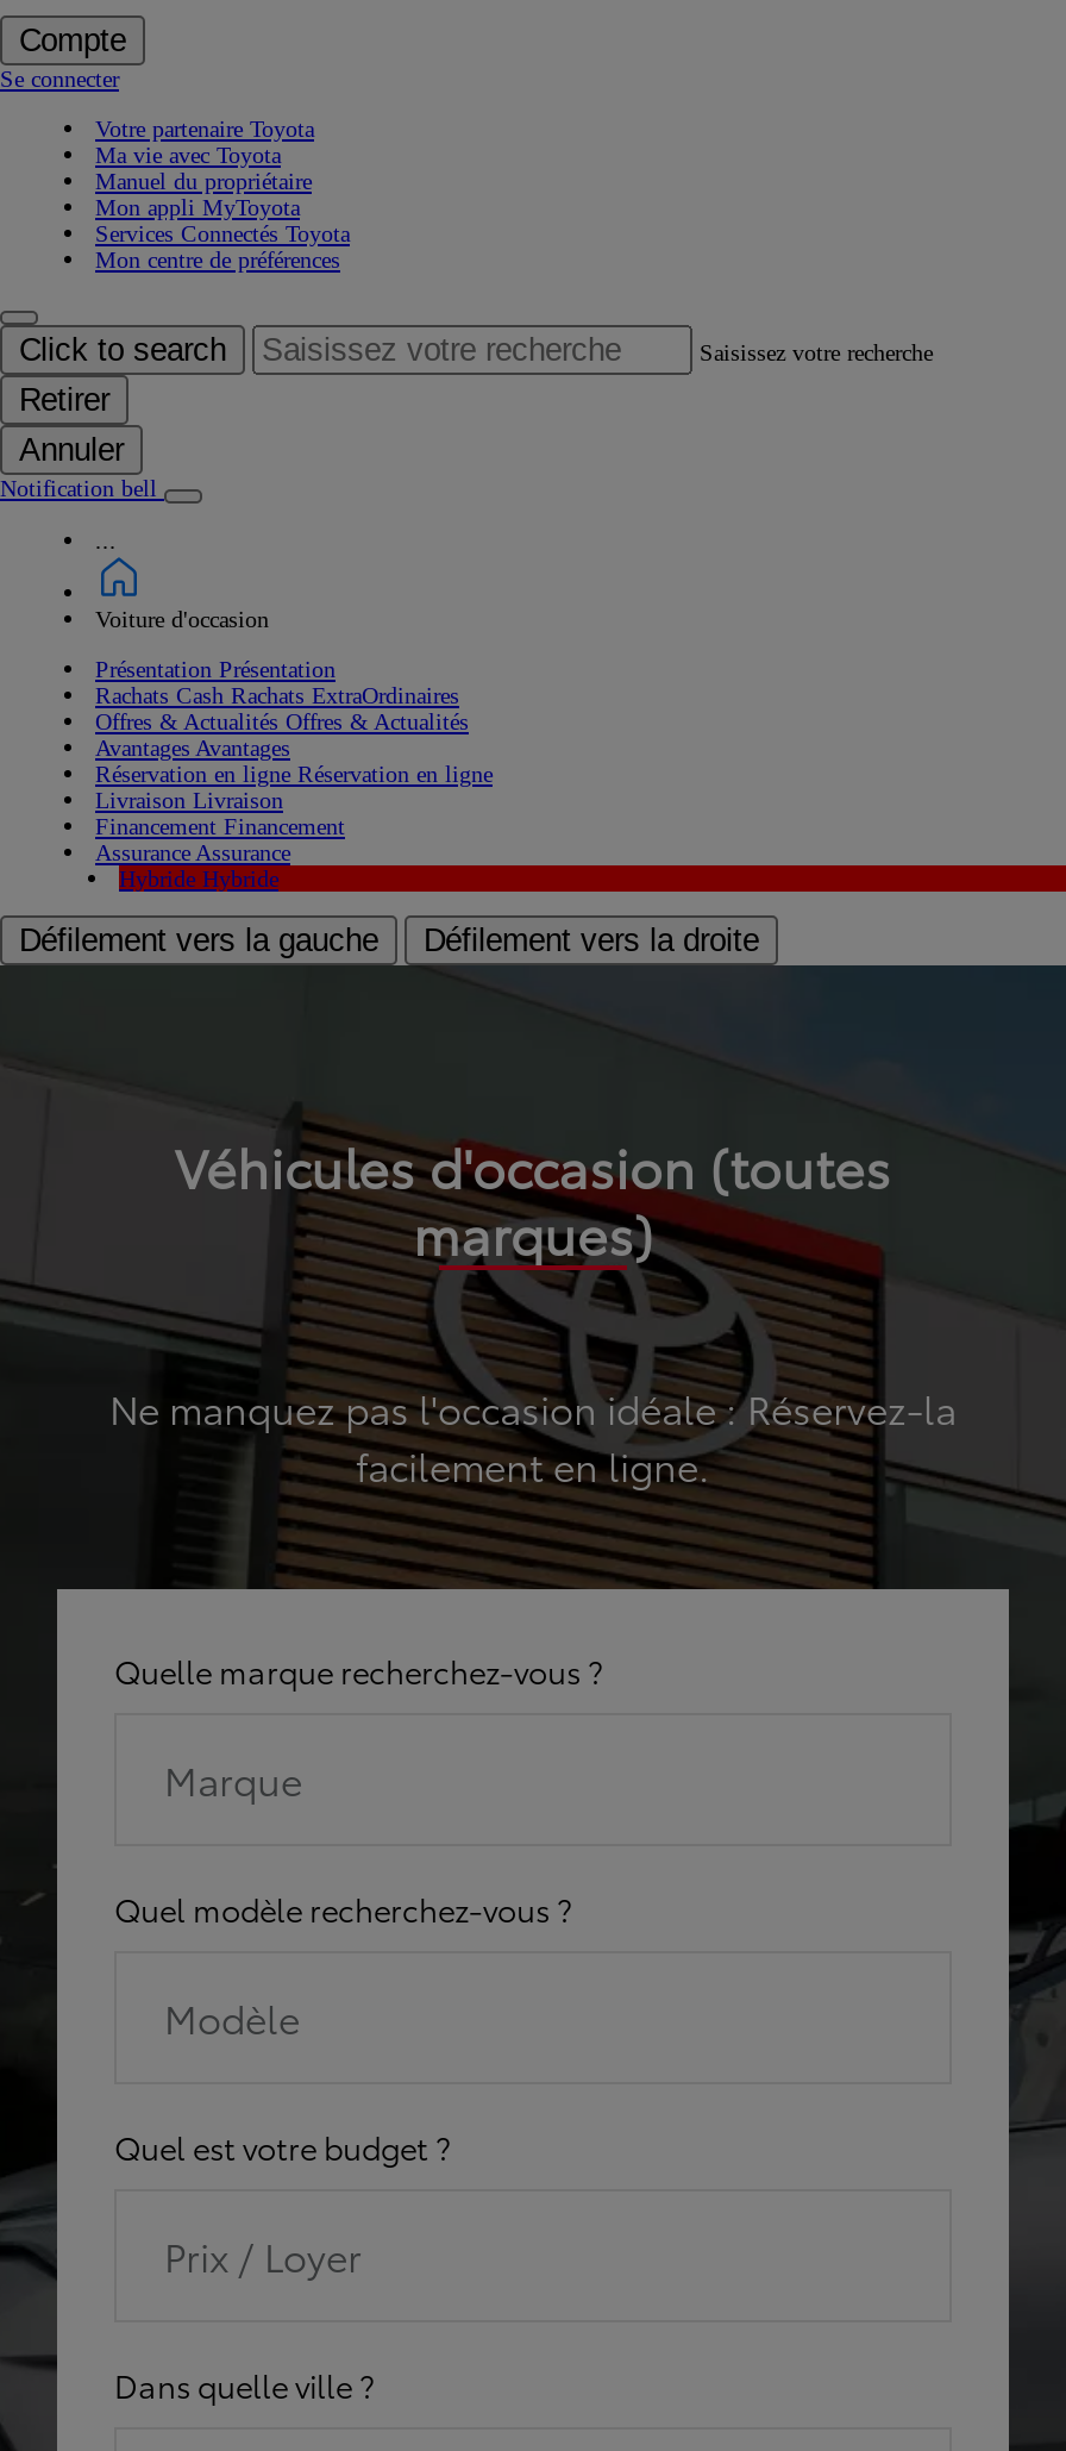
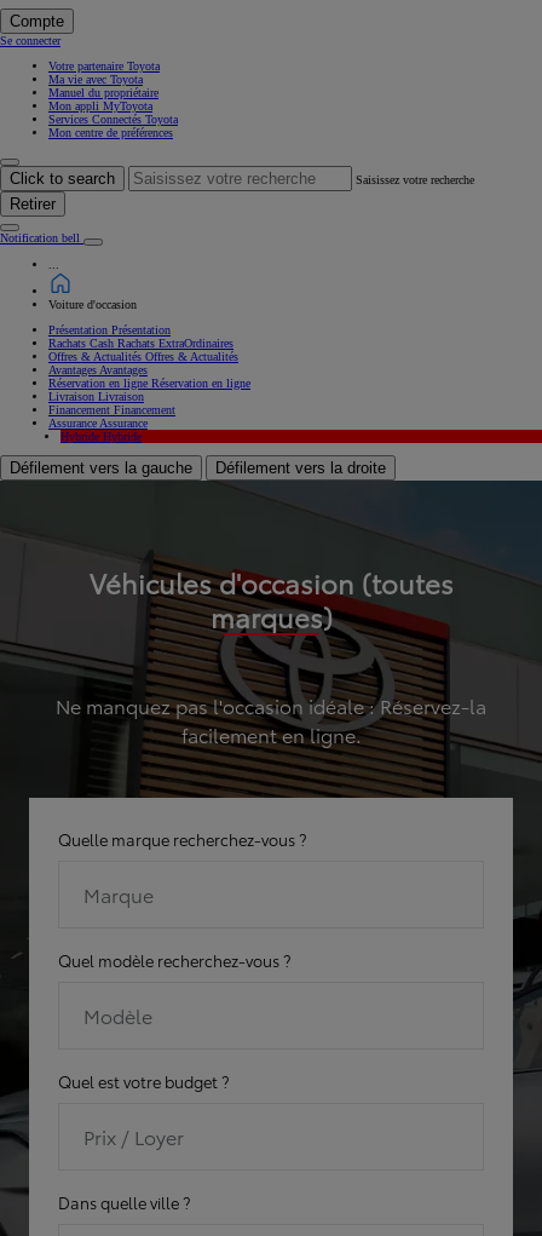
[19,431,124,467] Annuler -> none

